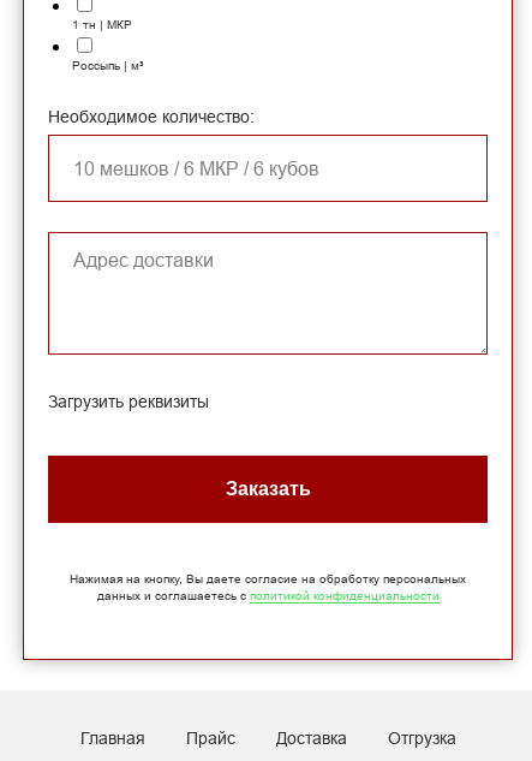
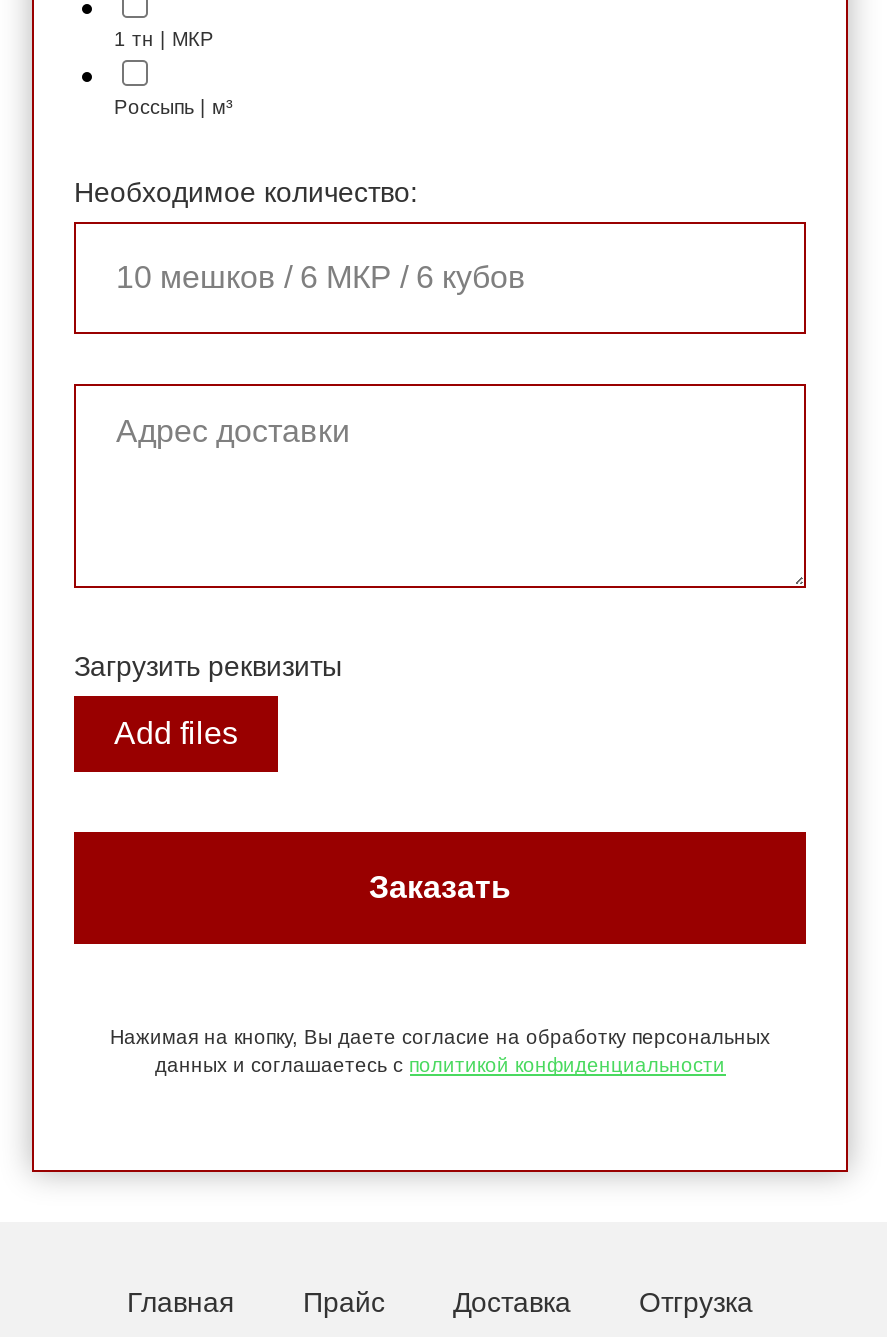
none -> [114,716,238,750] Add files

